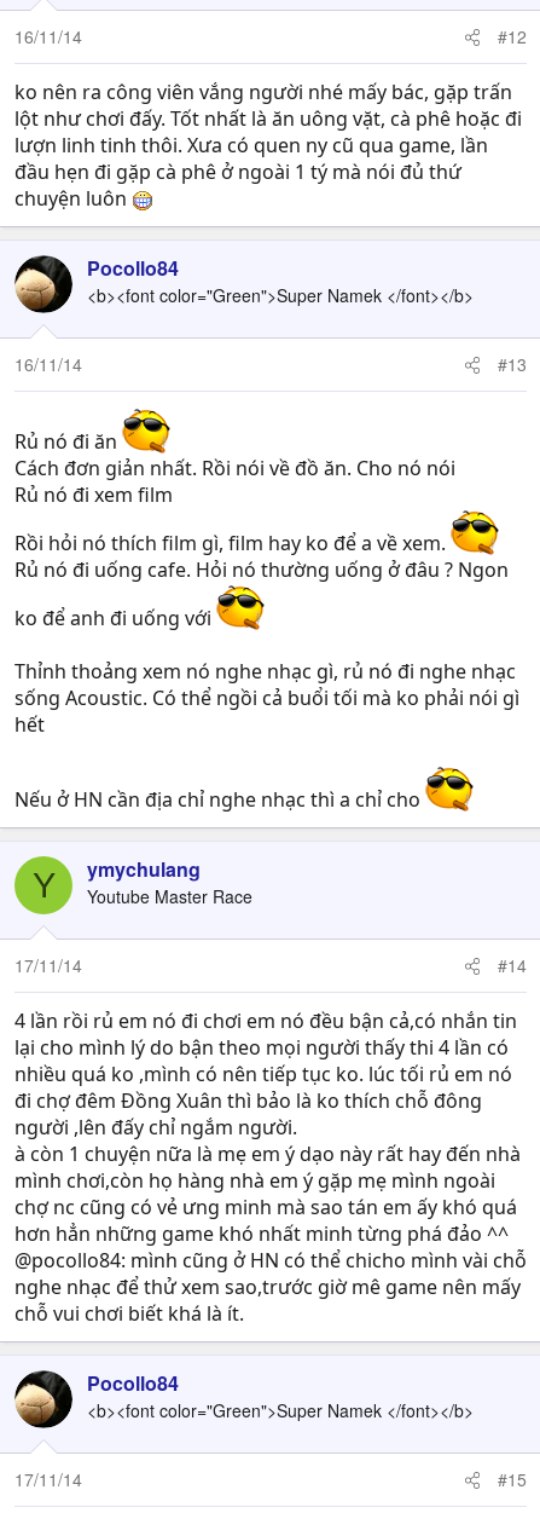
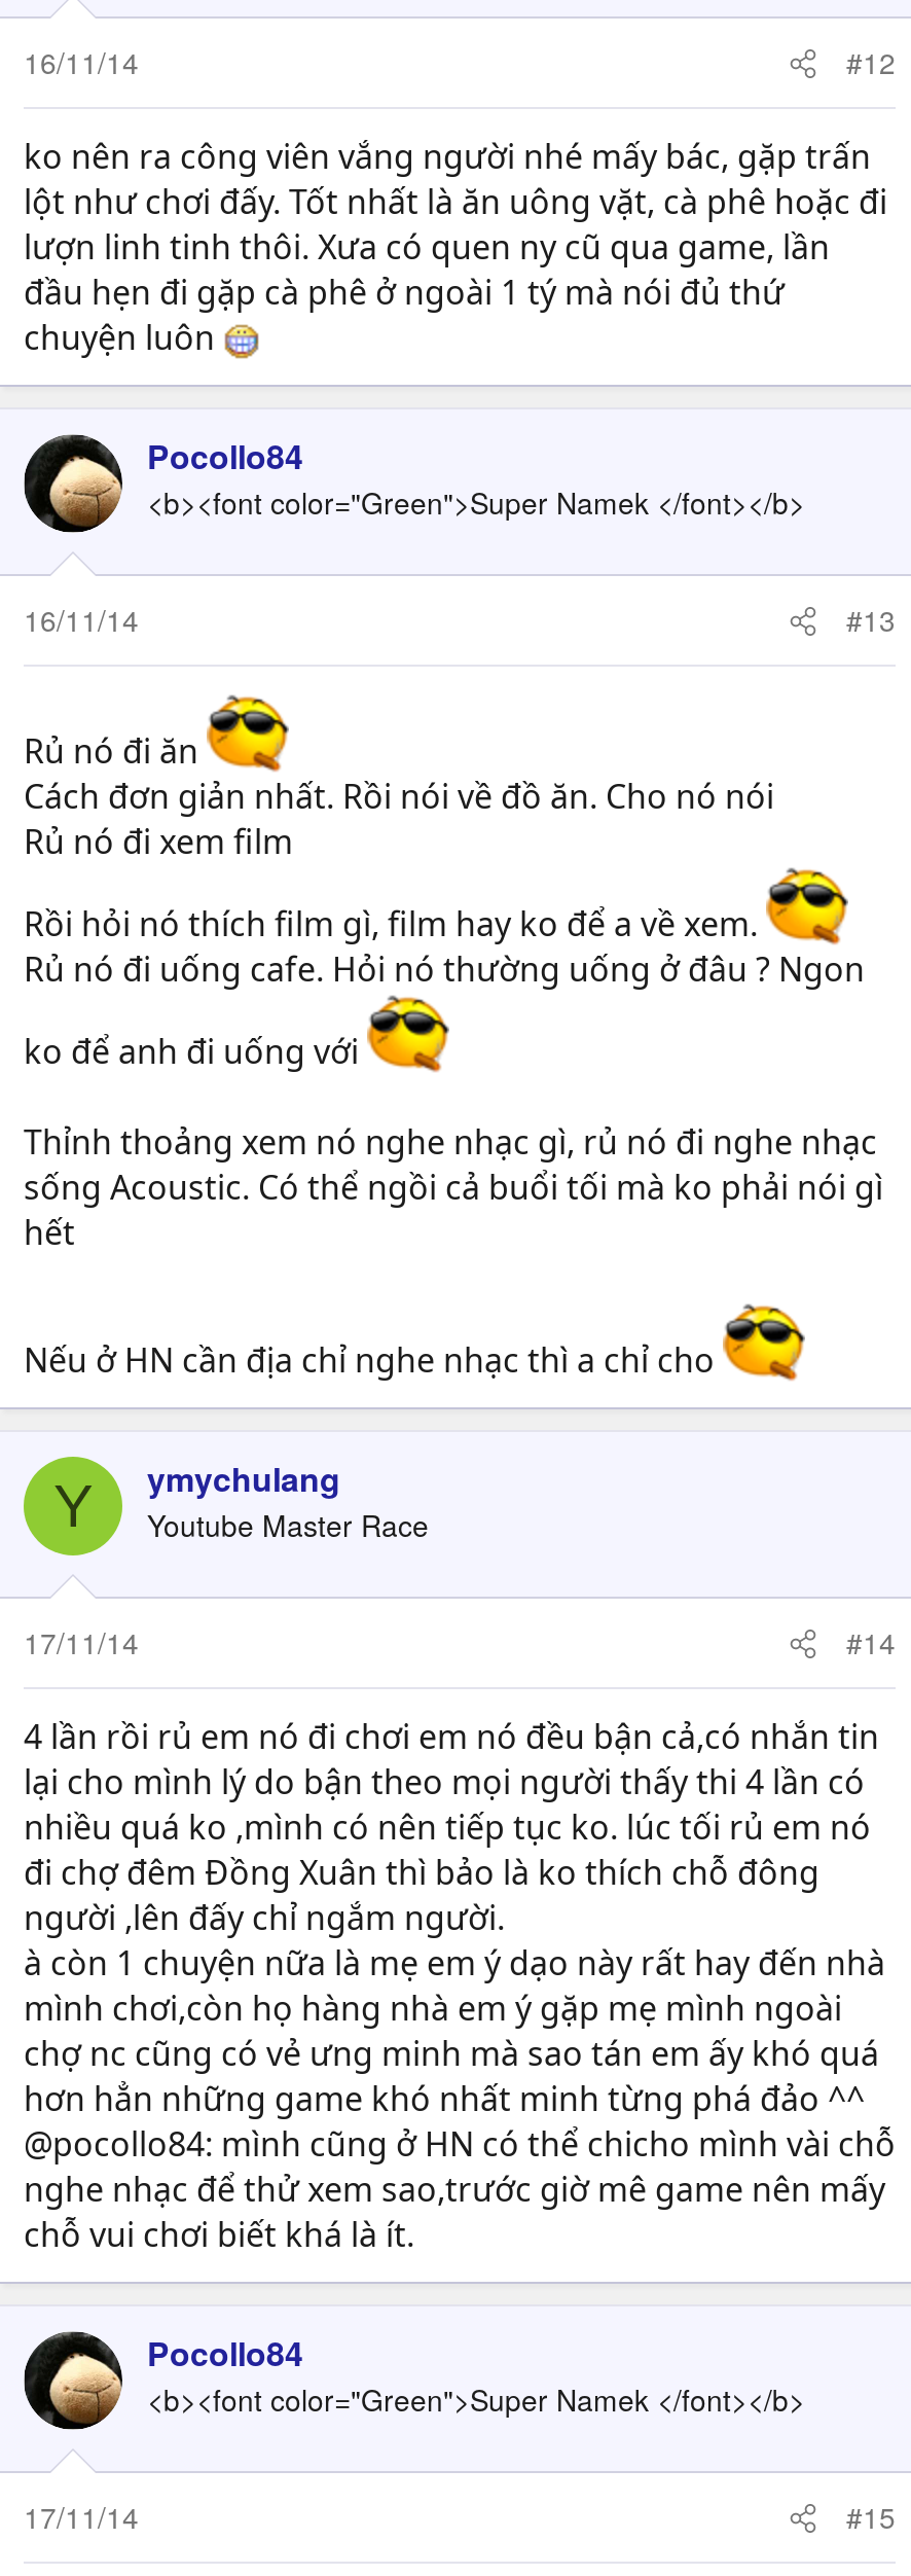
[14,259,72,310] [image] -> [22,440,122,527] [image]
[14,1374,72,1425] [image] -> [22,2337,122,2424] [image]

